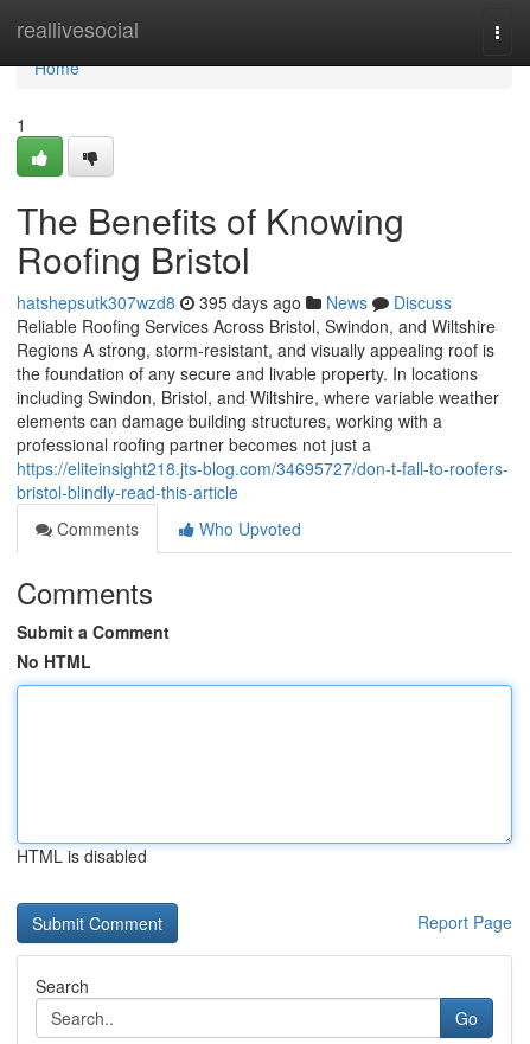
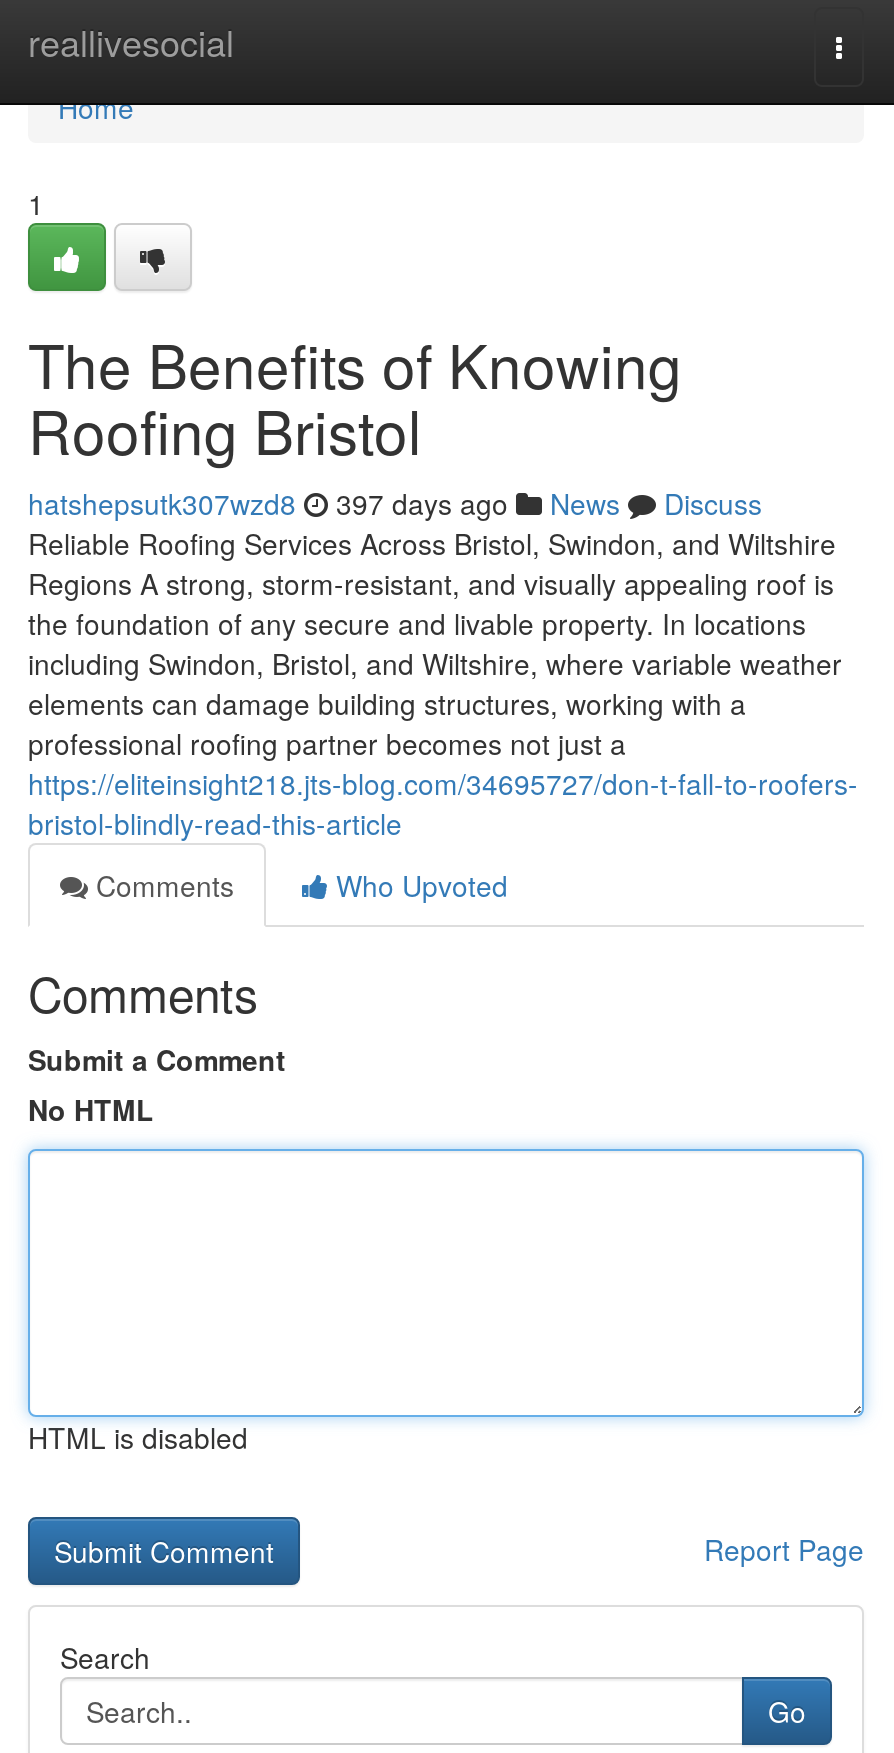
[17,290,452,314] hatshepsutk307wzd8 395 days ago News Discuss -> [28,483,762,523] hatshepsutk307wzd8 397 days ago News Discuss

